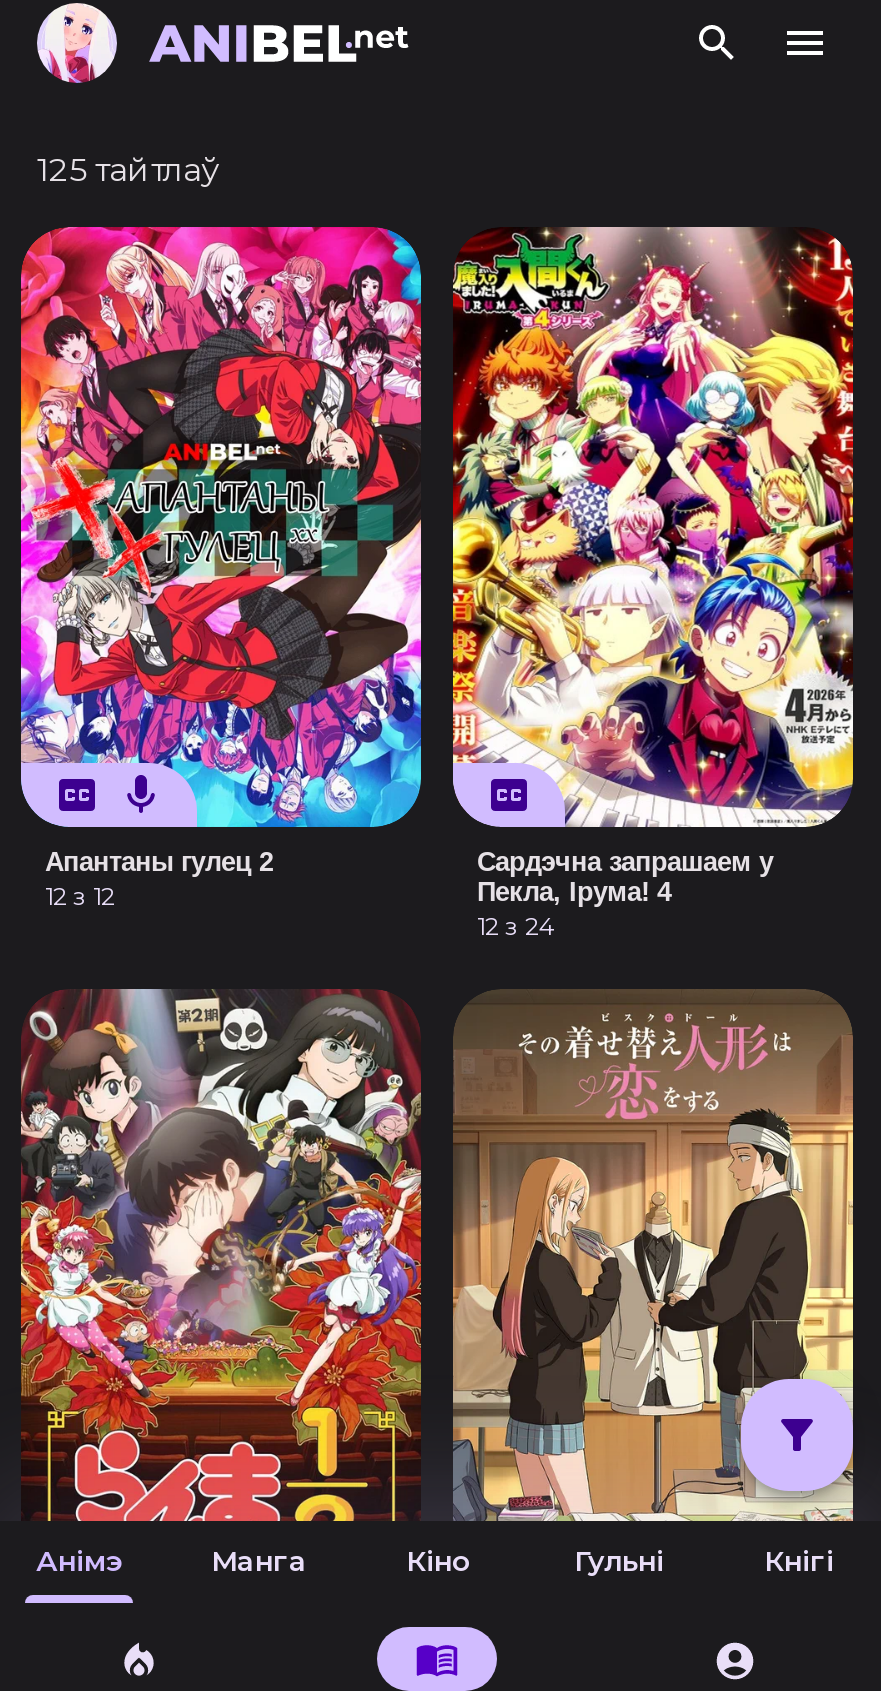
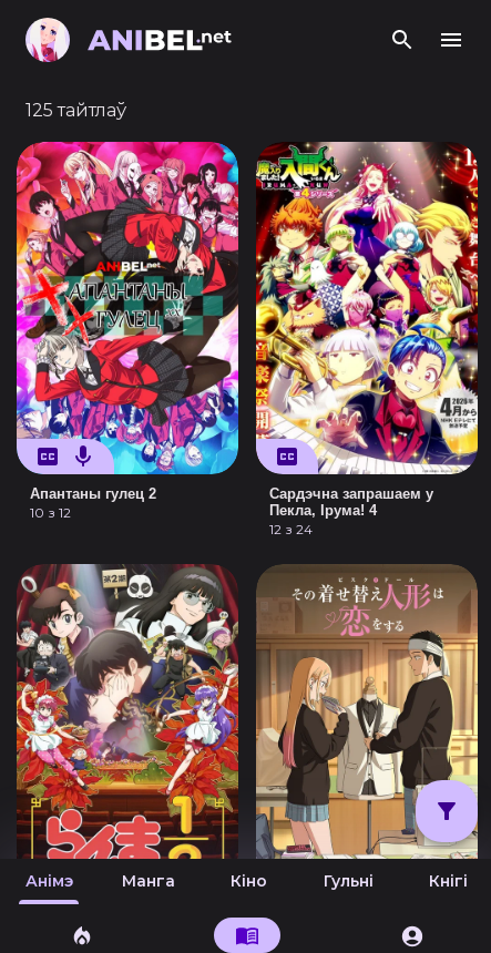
[45,881,115,911] 12 з 12 -> [30,504,71,521] 10 з 12

